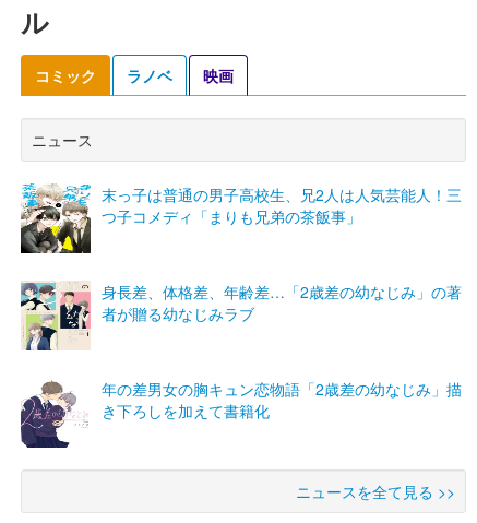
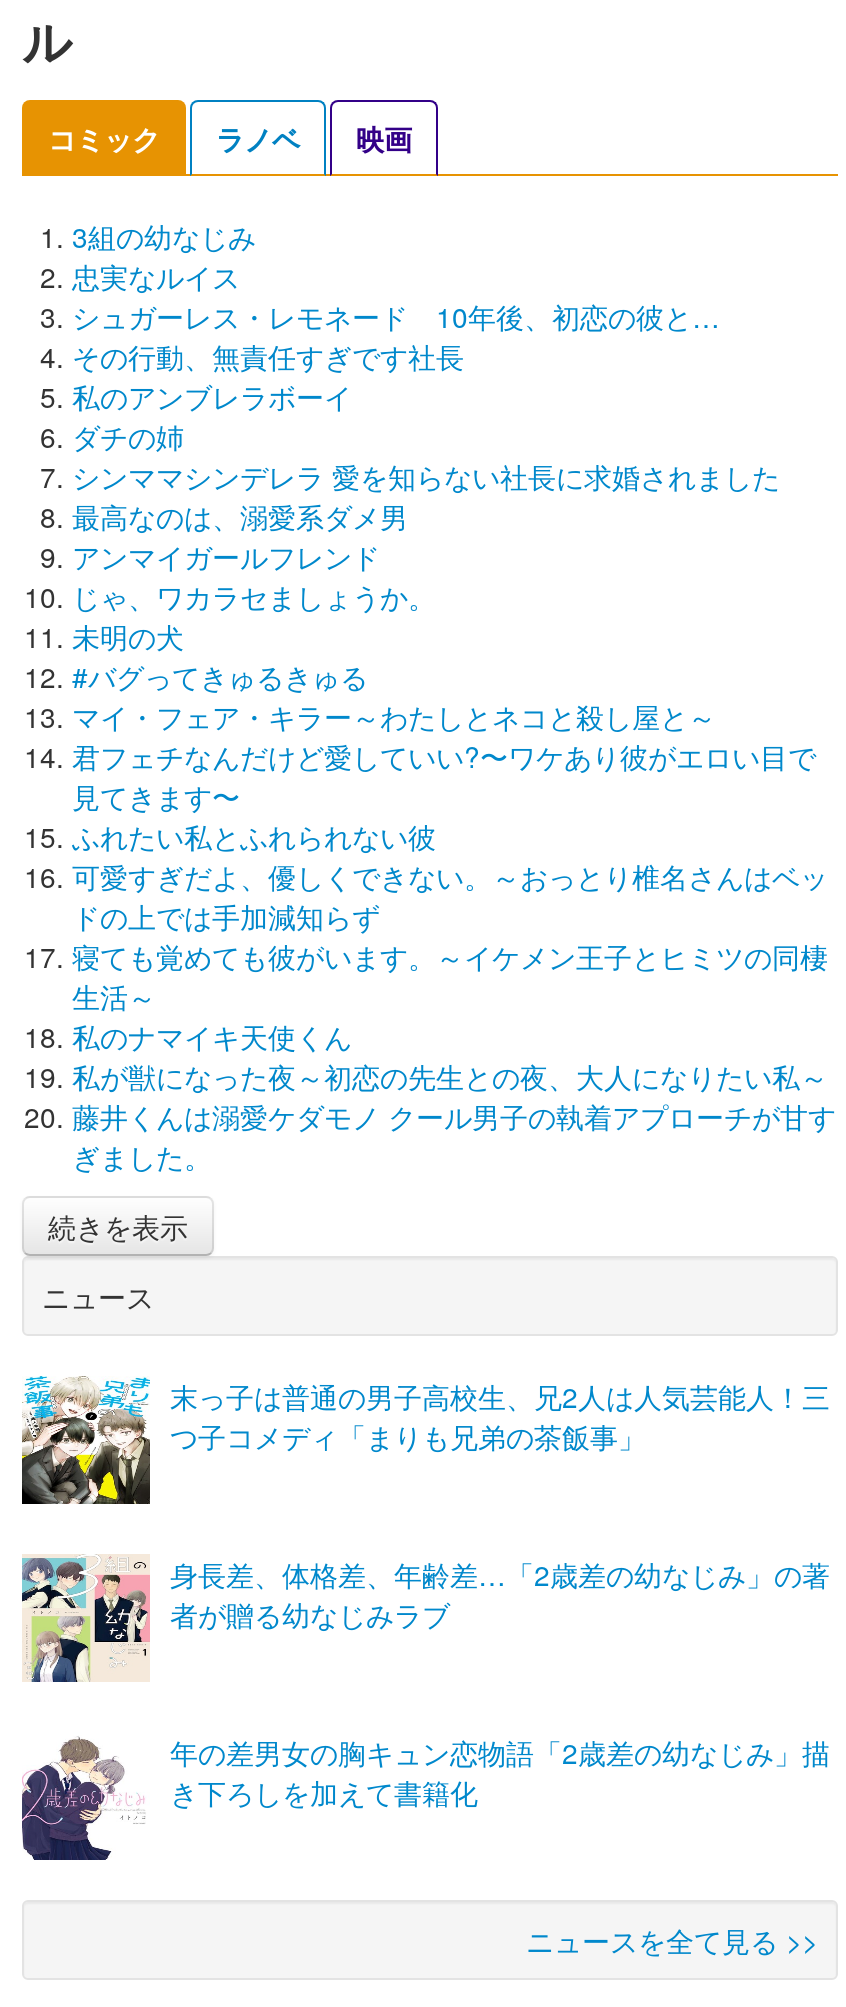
none -> [48,216,836,1246] 3組の幼なじみ | 忠実なルイス | シュガーレス・レモネード 10年後、初恋の彼と… | その行動、無責任すぎです社長 | 私のアンブレラボーイ | ダチの姉 | シンママシンデレラ 愛を知らない社長に求婚されました | 最高なのは、溺愛系ダメ男 | アンマイガールフレンド | じゃ、ワカラセましょうか。 | 未明の犬 | #バグってきゅるきゅる | マイ・フェア・キラー～わたしとネコと殺し屋と～ | 君フェチなんだけど愛していい?〜ワケあり彼がエロい目で | 見てきます〜 | ふれたい私とふれられない彼 | 可愛すぎだよ、優しくできない。～おっとり椎名さんはベッ | ドの上では手加減知らず | 寝ても覚めても彼がいます。～イケメン王子とヒミツの同棲 | 生活～ | 私のナマイキ天使くん | 私が獣になった夜～初恋の先生との夜、大人になりたい私～ | 藤井くんは溺愛ケダモノ クール男子の執着アプローチが甘す | ぎました。 | 続きを表示

